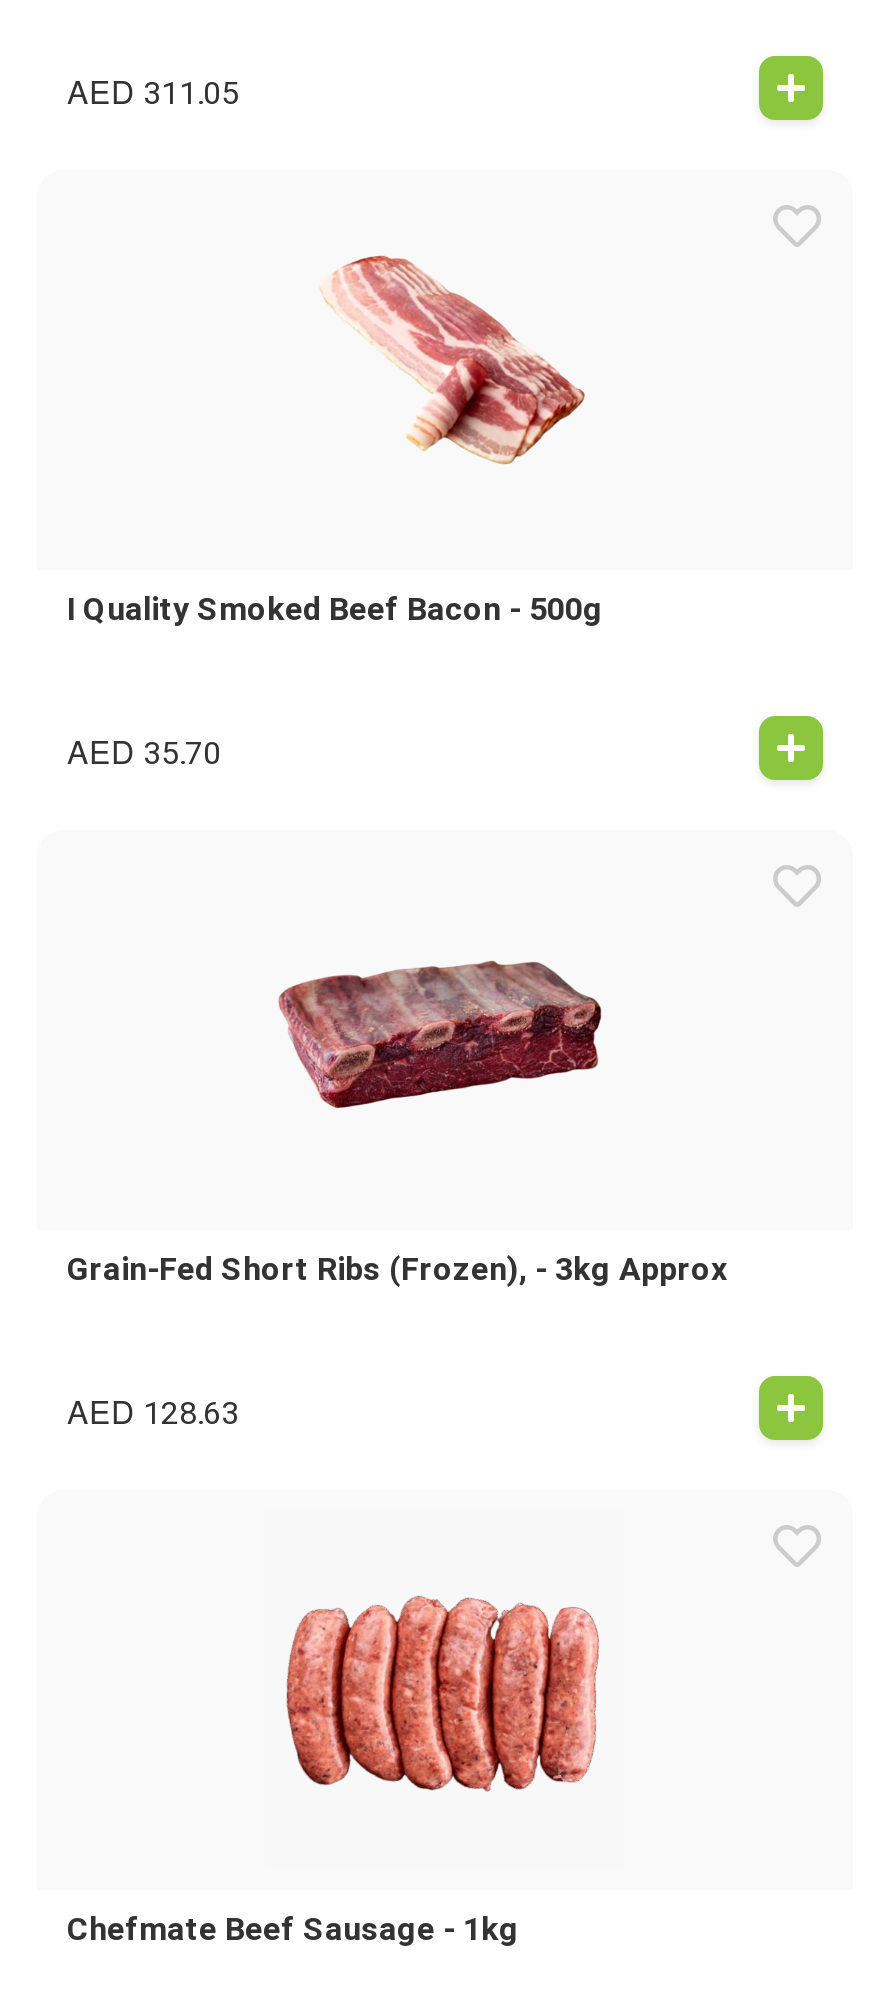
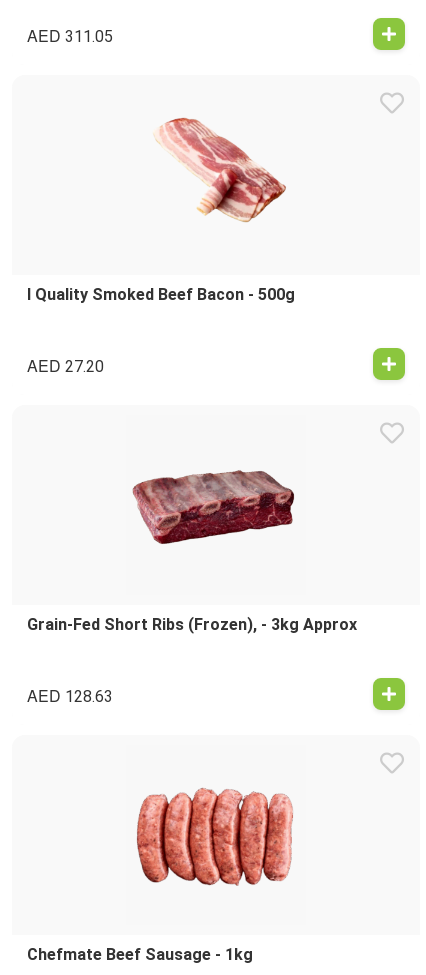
[67,728,221,774] AED 35.70 -> [27,354,104,377] AED 27.20

